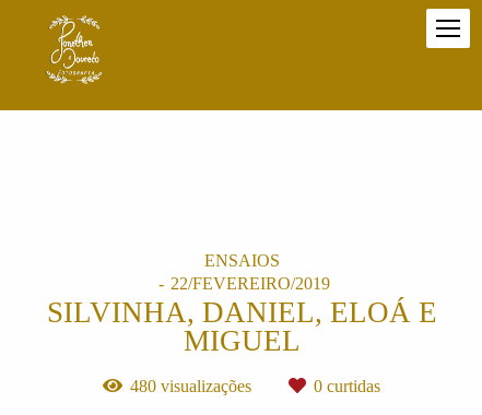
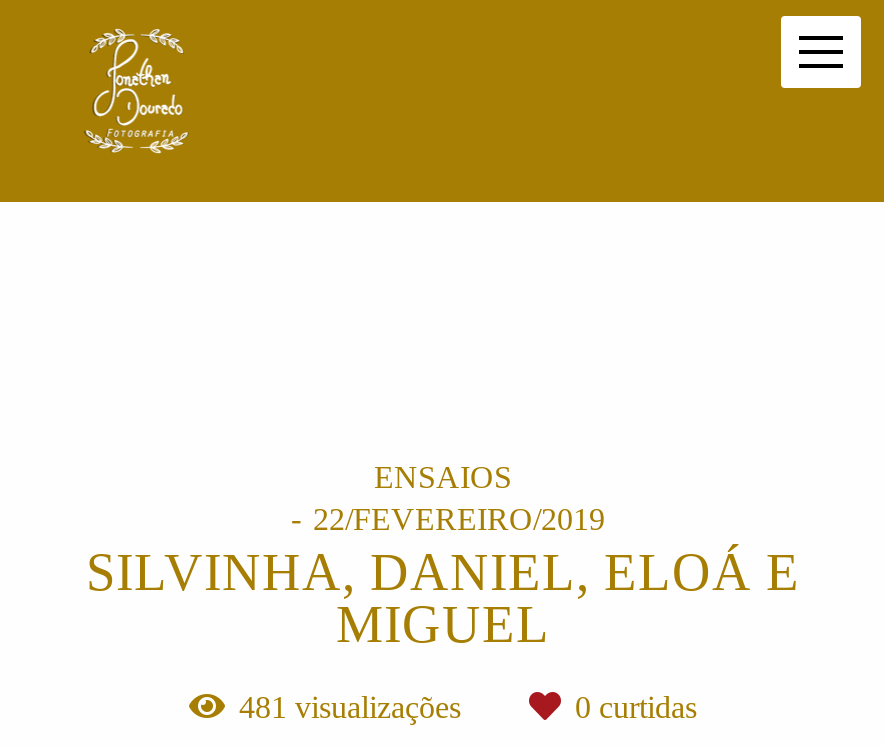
[130,377,256,395] 480 visualizações -> [239,690,469,724] 481 visualizações

